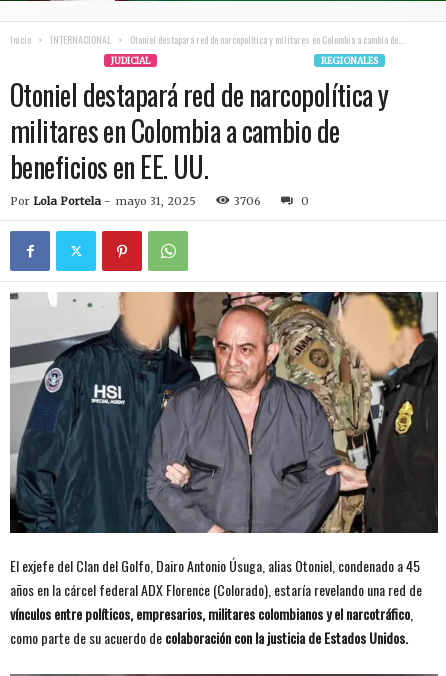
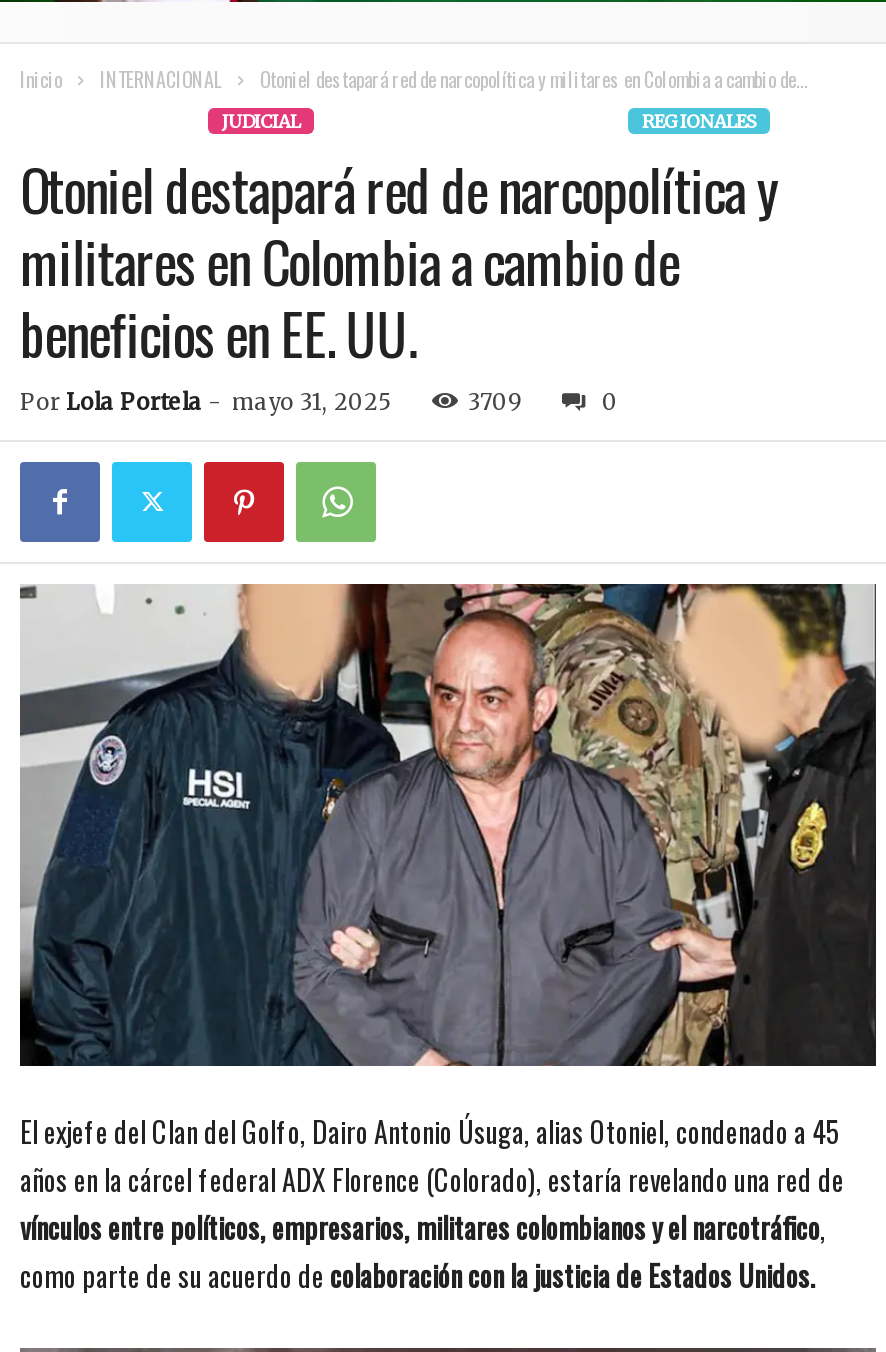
[234,194,261,208] 3706 -> [468,388,522,416] 3709

